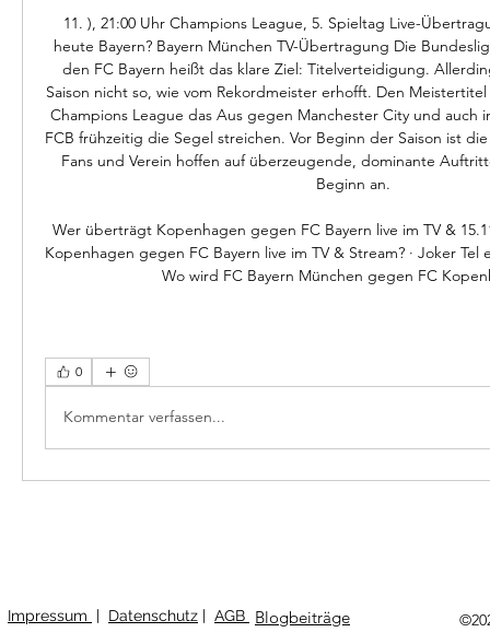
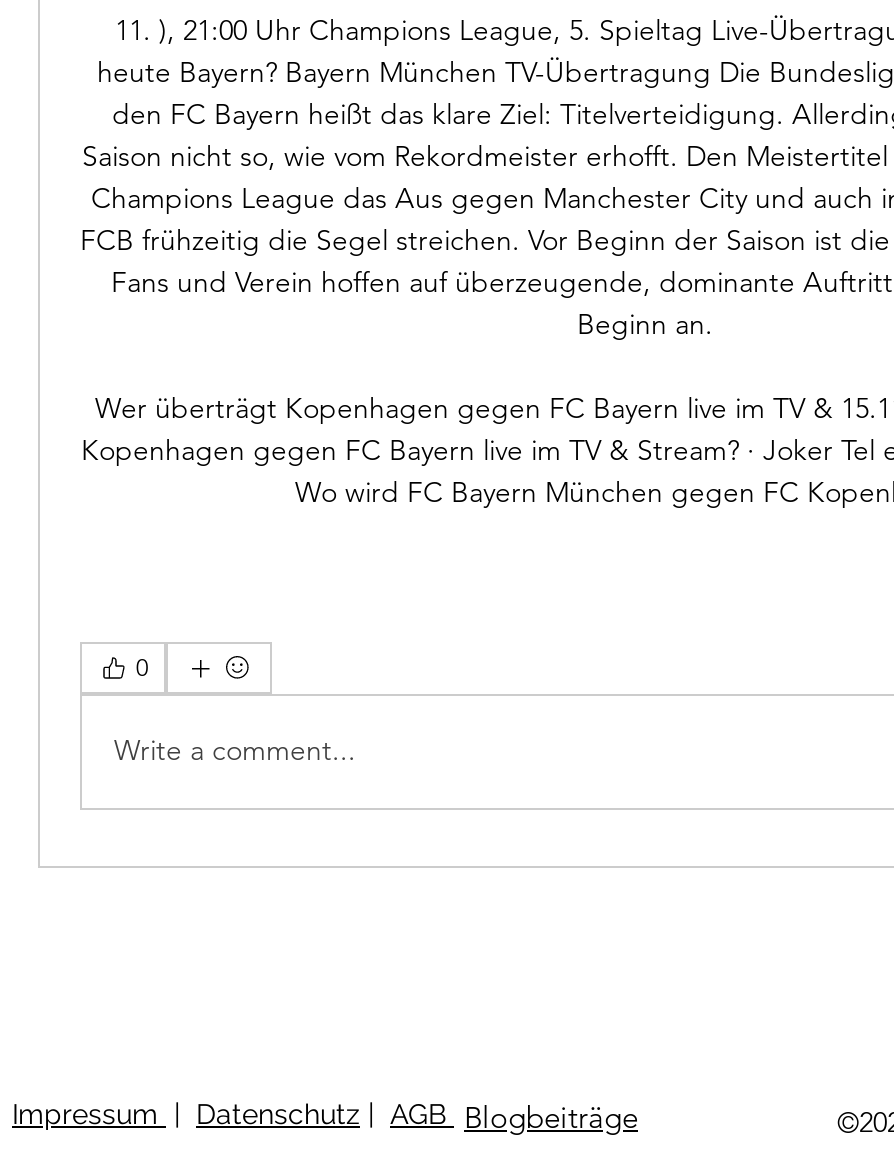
[63,407,225,427] Kommentar verfassen... -> [114,733,356,769] Write a comment...

